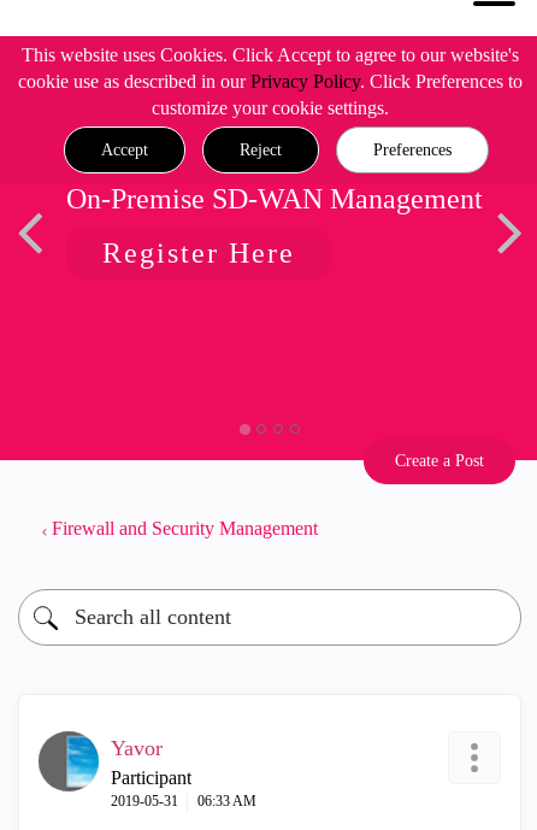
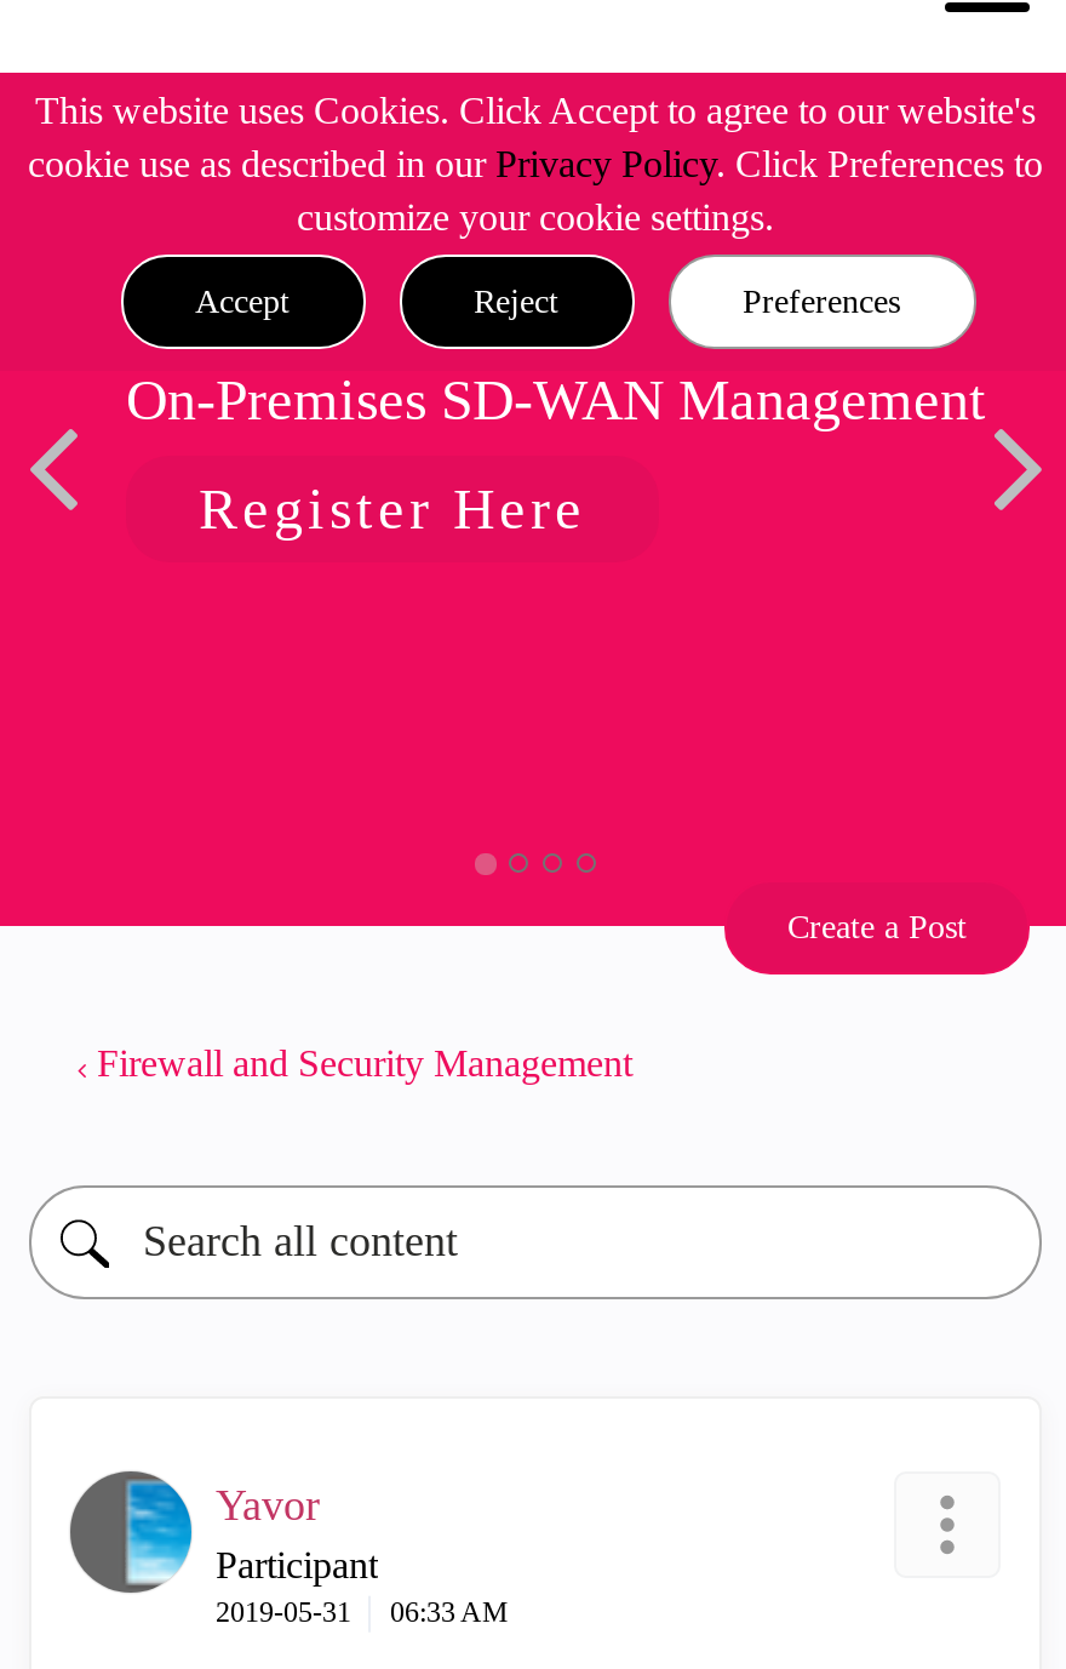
[66,183,483,214] On-Premise SD-WAN Management -> [126,368,986,431] On-Premises SD-WAN Management

